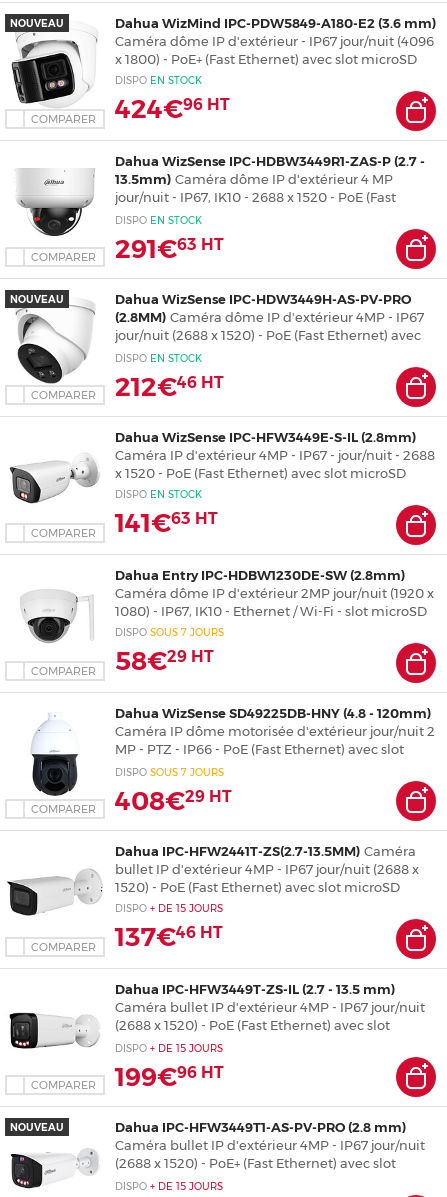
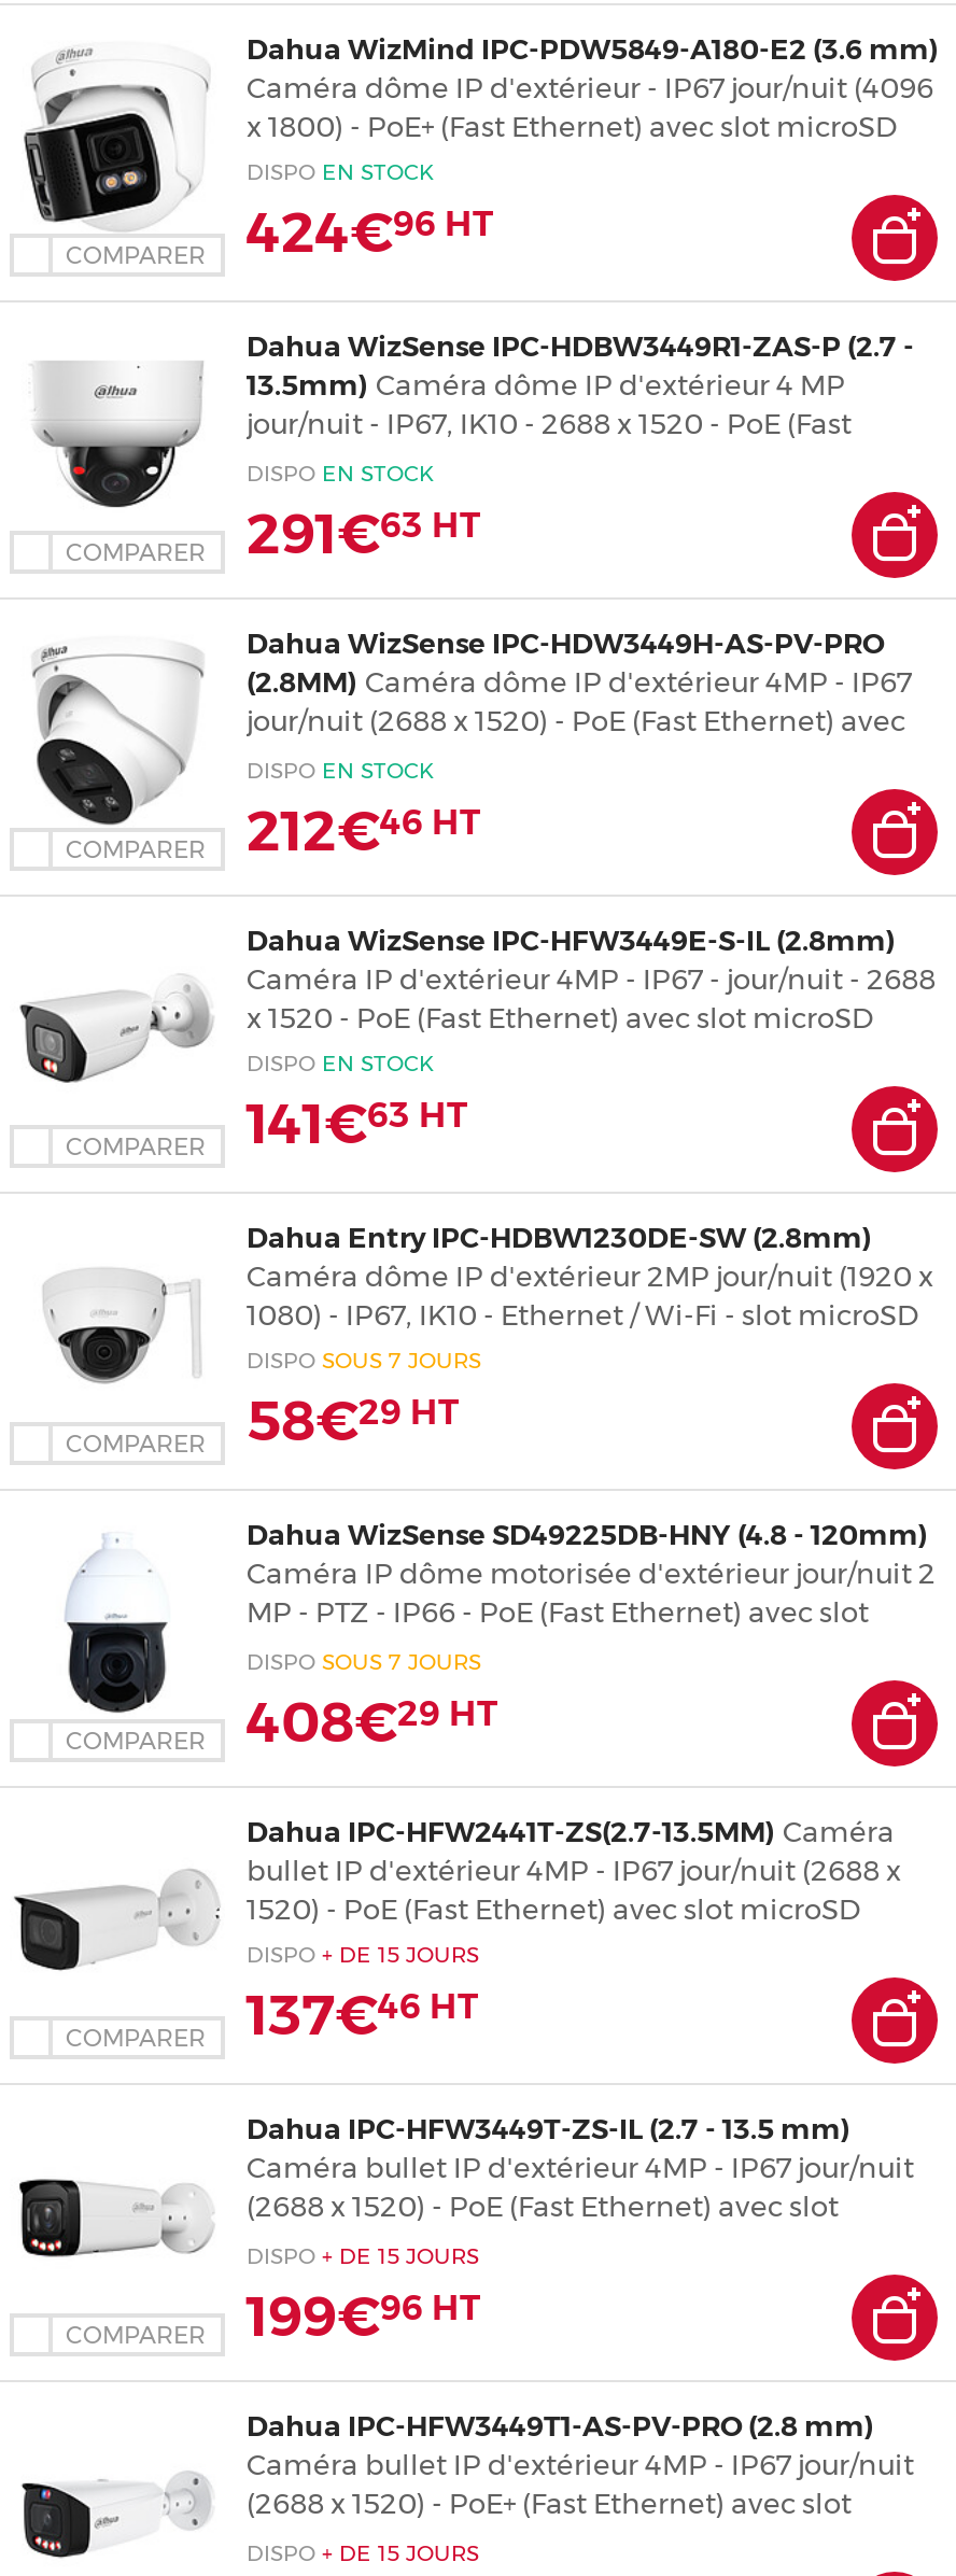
[10,17,64,30] NOUVEAU -> none
[10,293,64,306] NOUVEAU -> none
[10,1121,64,1134] NOUVEAU -> none

